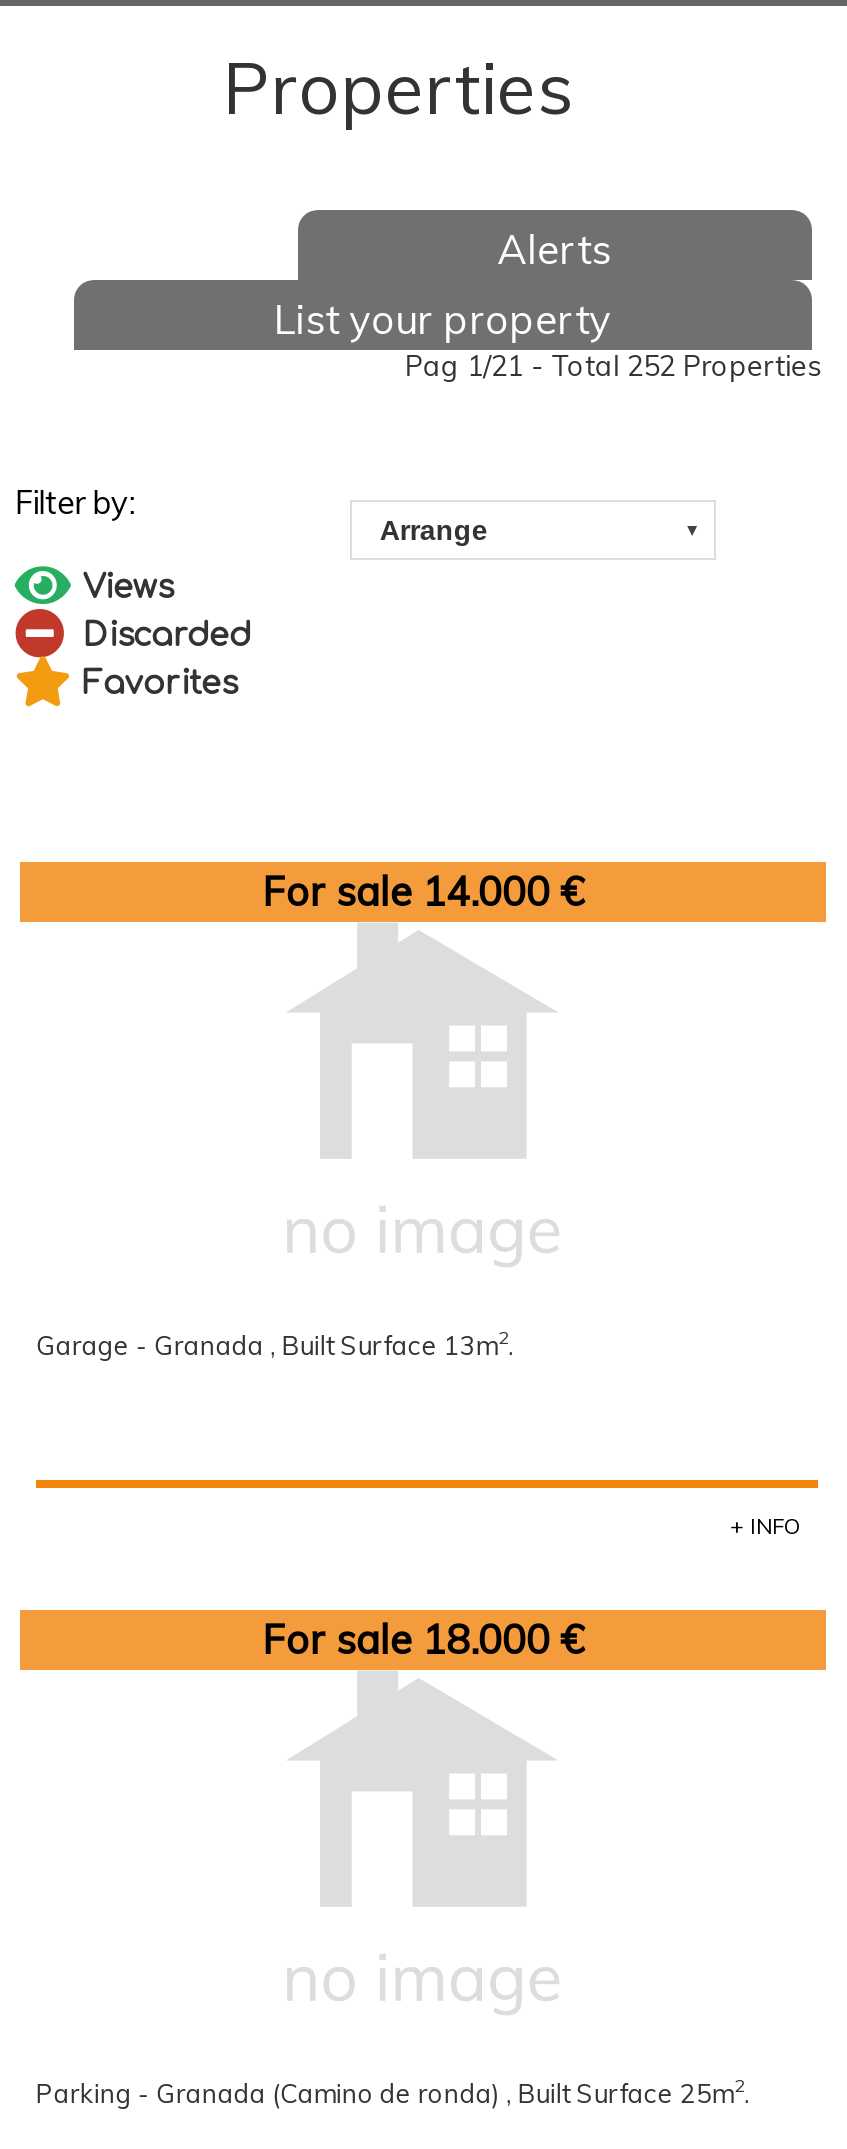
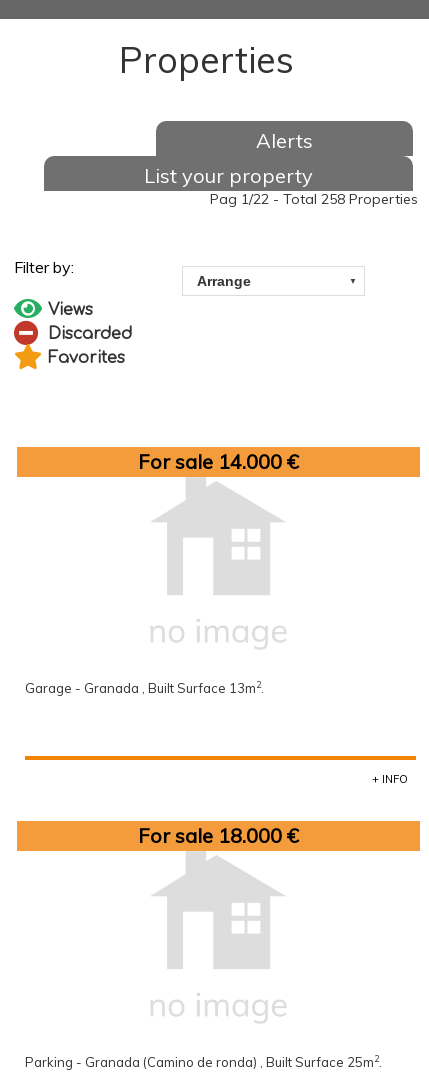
[405,349,821,385] Pag 1/21 - Total 252 Properties -> [210,190,418,208] Pag 1/22 - Total 258 Properties

